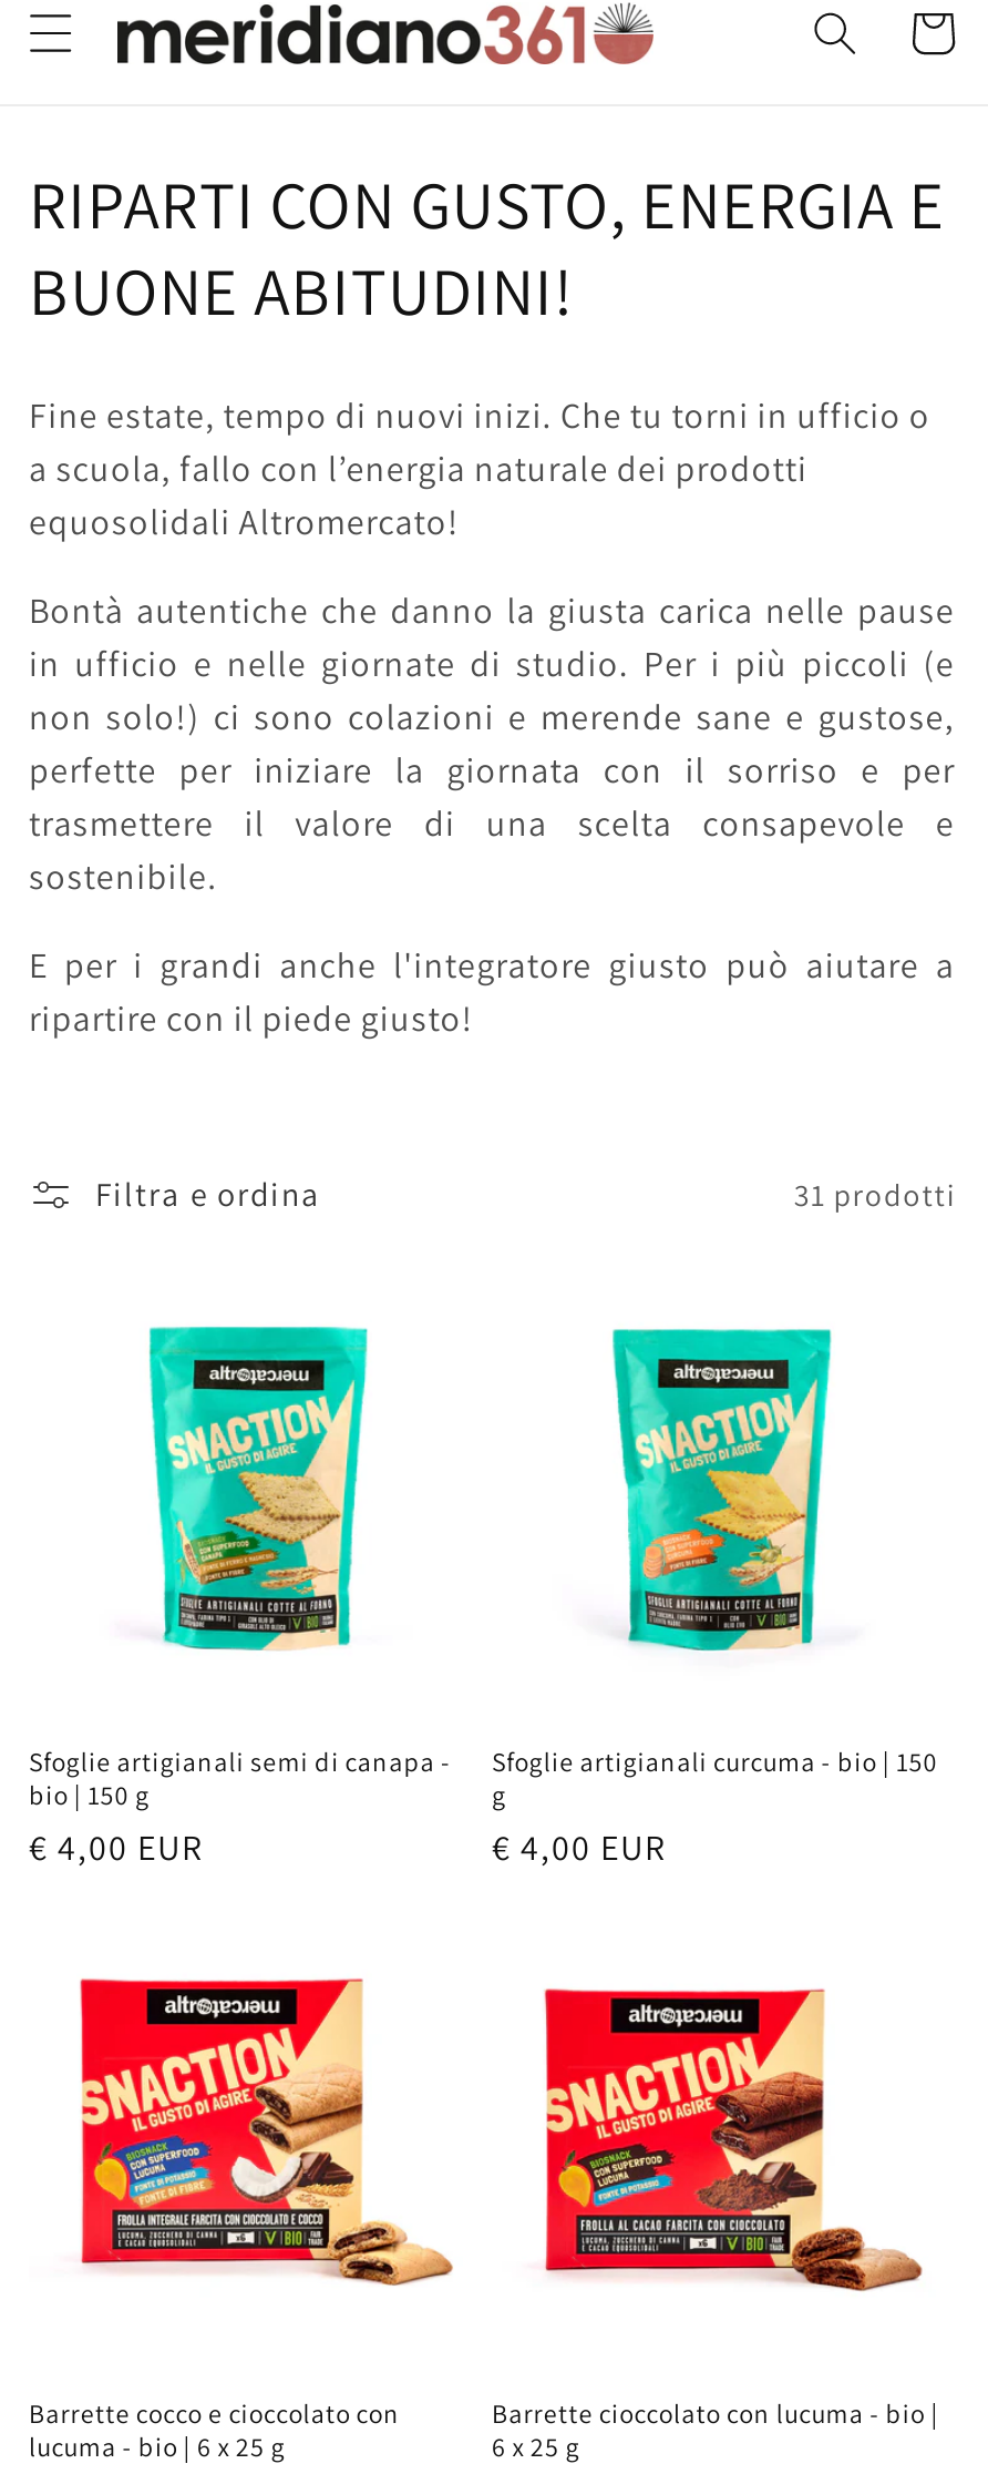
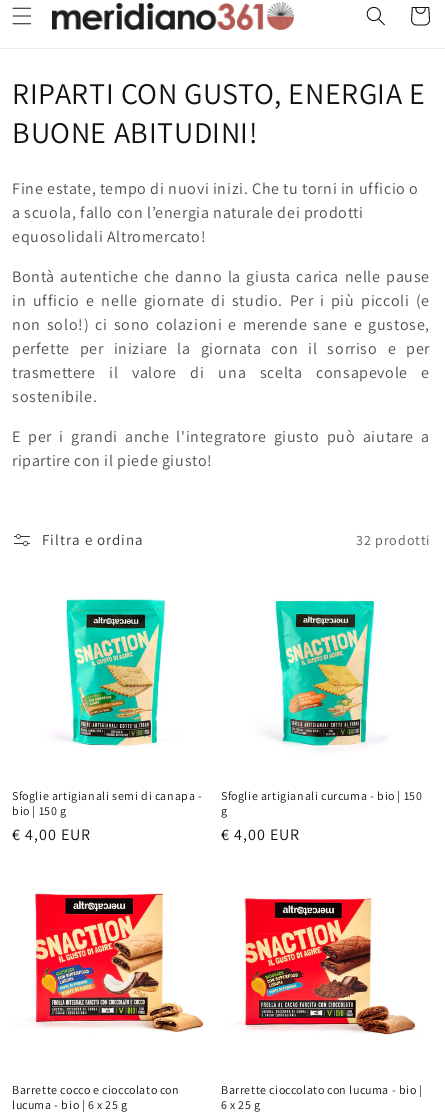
[794,1174,955,1214] 31 prodotti -> [356,531,430,549] 32 prodotti

